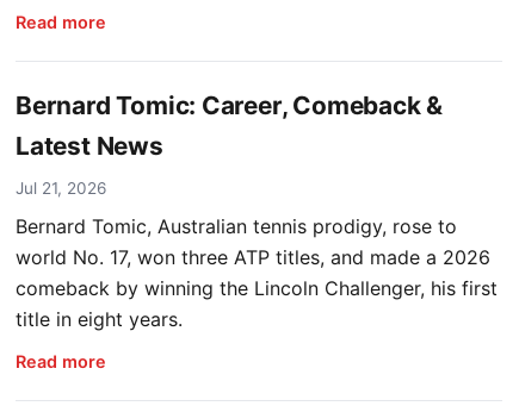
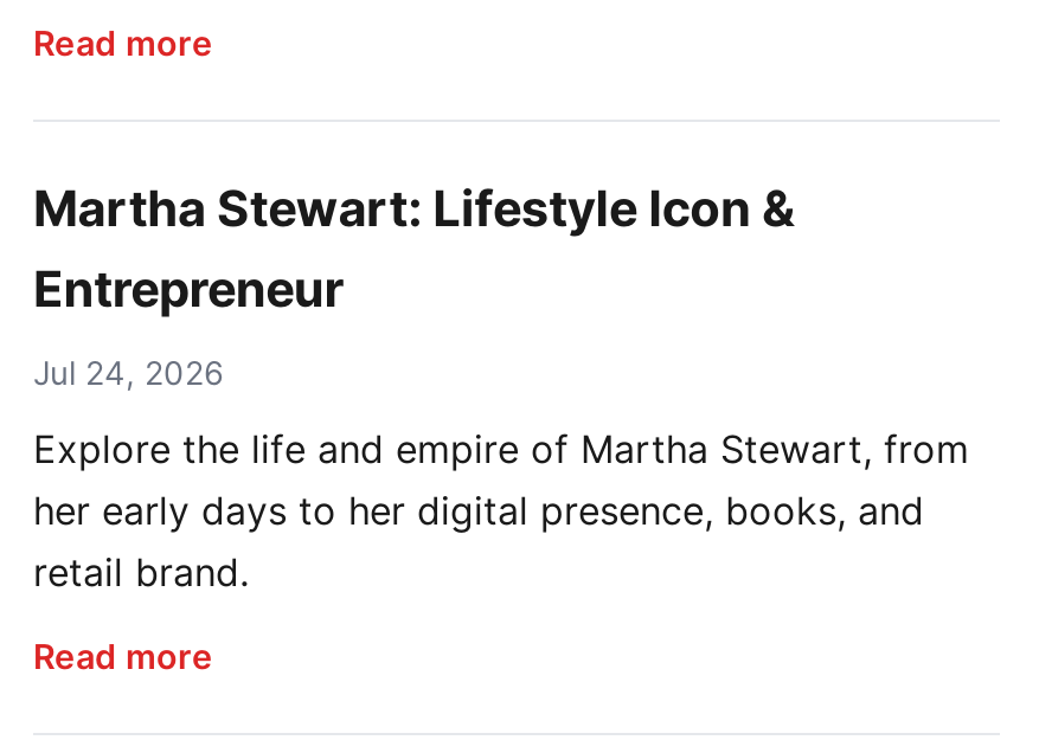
[16,91,443,161] Bernard Tomic: Career, Comeback & | Latest News -> [33,179,795,319] Martha Stewart: Lifestyle Icon & | Entrepreneur
[16,178,106,197] Jul 21, 2026 -> [33,353,223,391] Jul 24, 2026
[16,214,498,331] Bernard Tomic, Australian tennis prodigy, rose to | world No. 17, won three ATP titles, and made a 2026 | comeback by winning the Lincoln Challenger, his first | title in eight years. -> [33,424,969,595] Explore the life and empire of Martha Stewart, from | her early days to her digital presence, books, and | retail brand.

